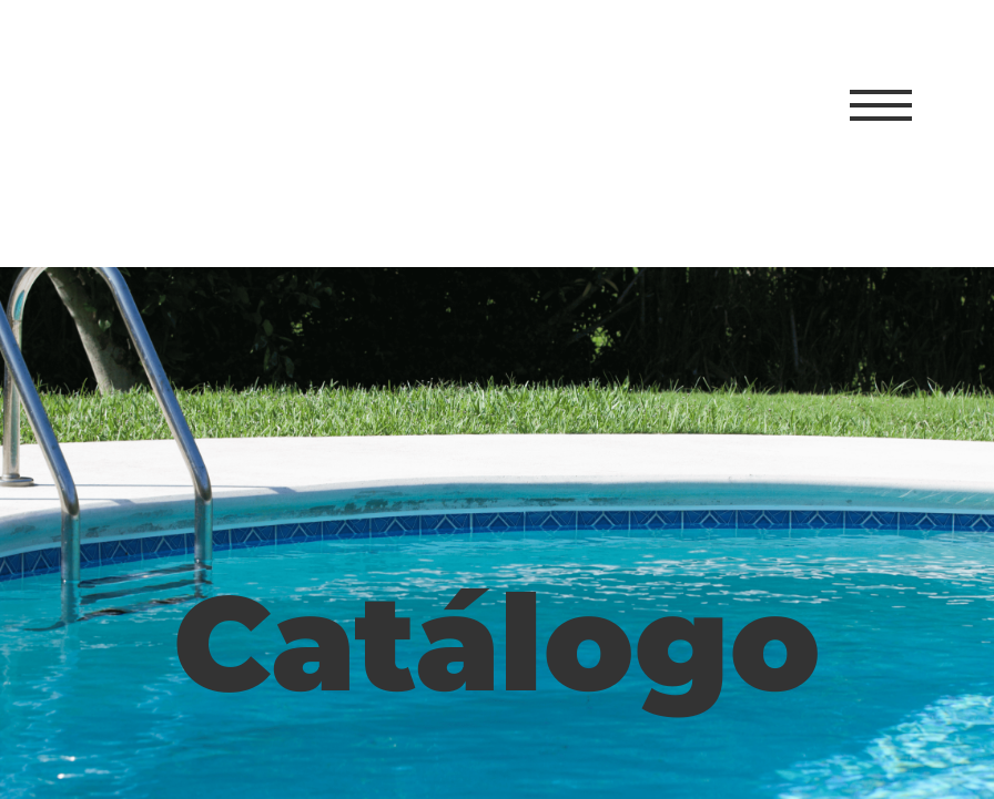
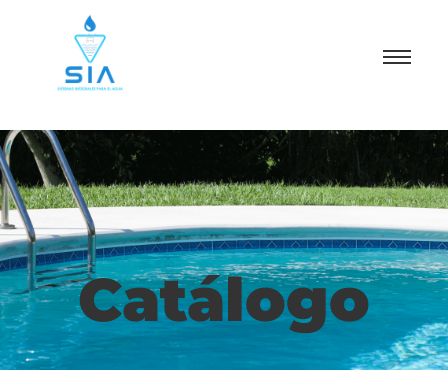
none -> [57,15,123,91] [image]

